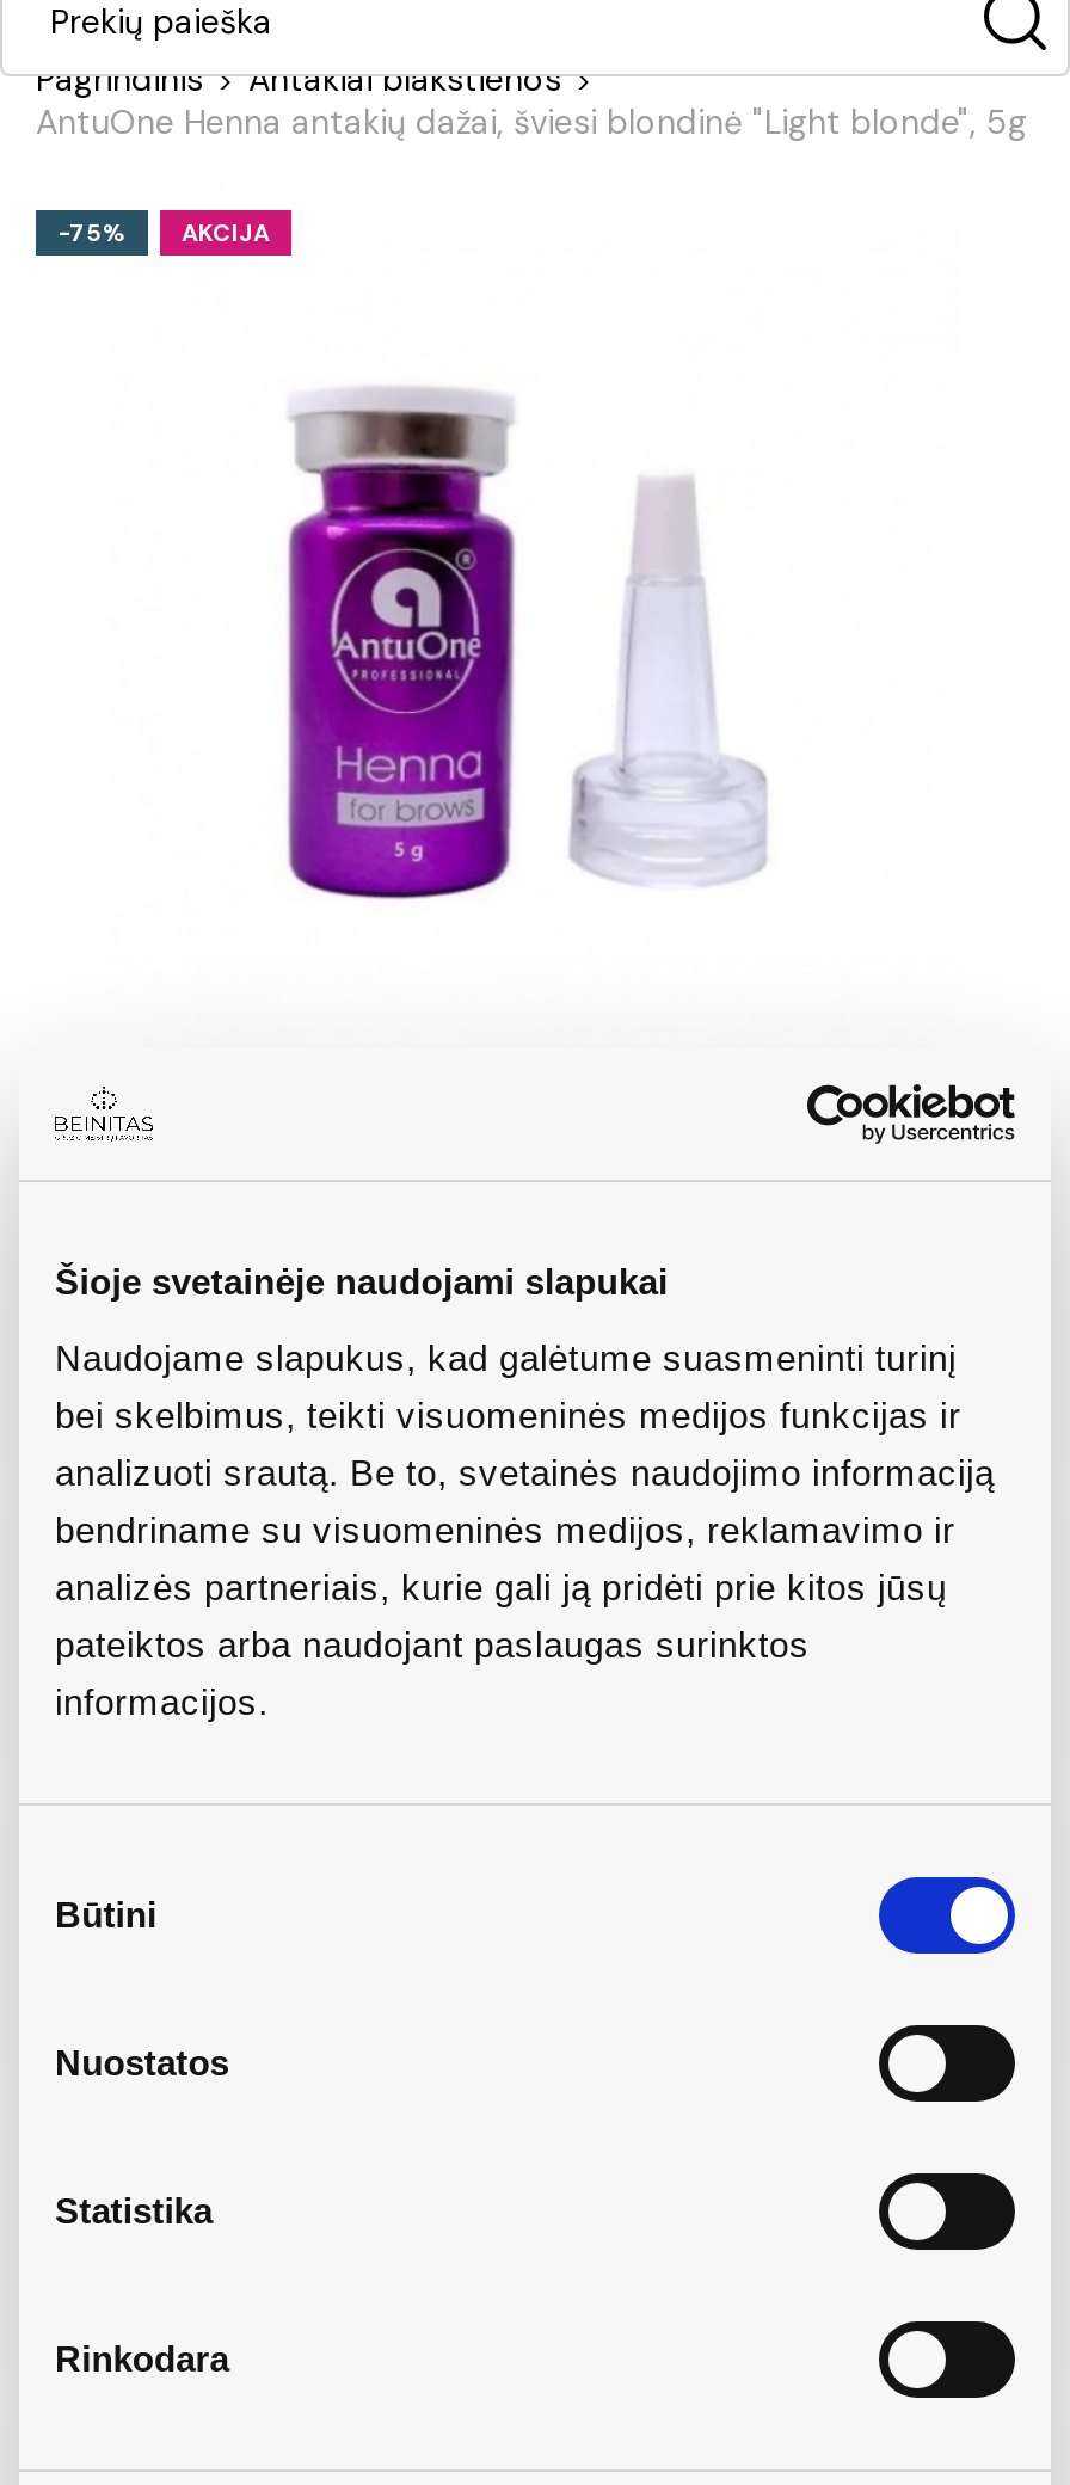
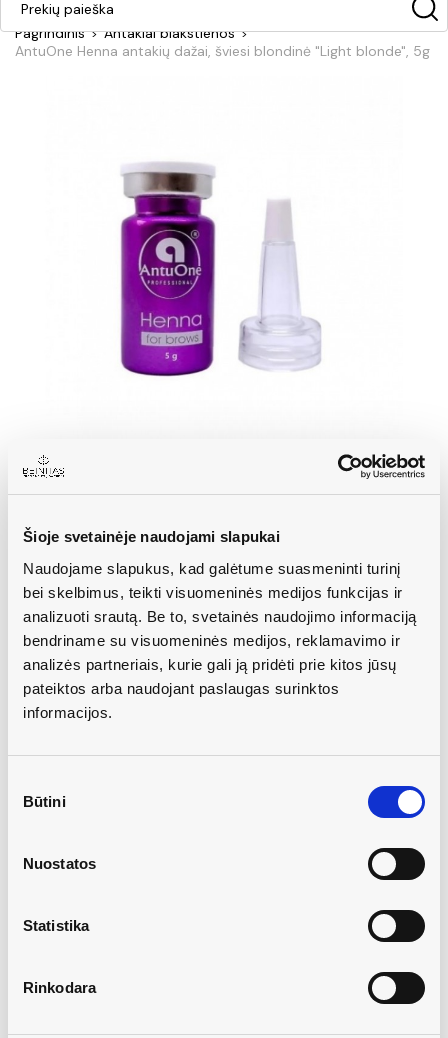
[57,217,270,248] -75% | AKCIJA -> none

